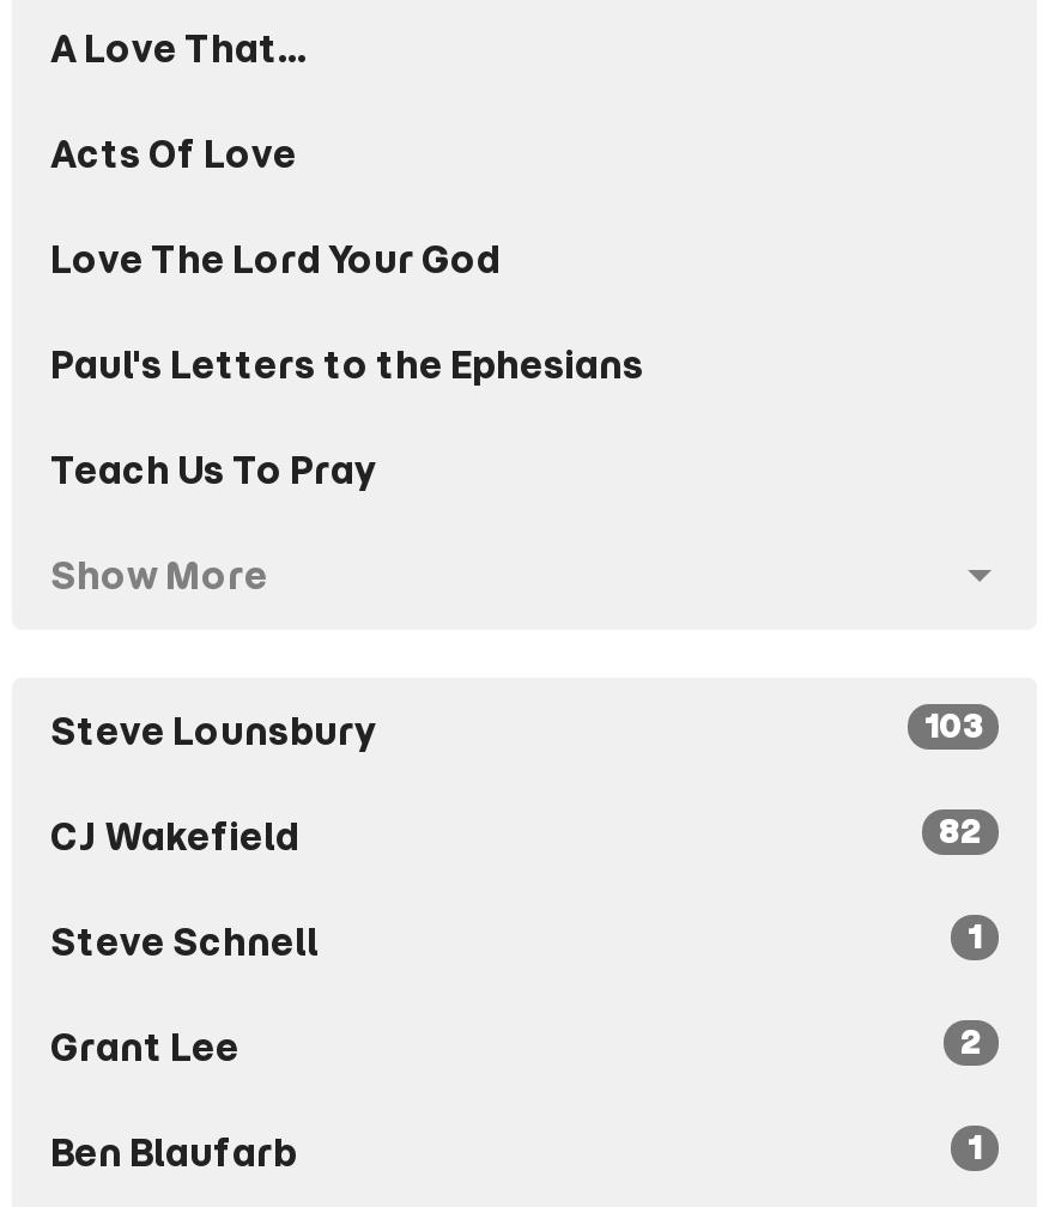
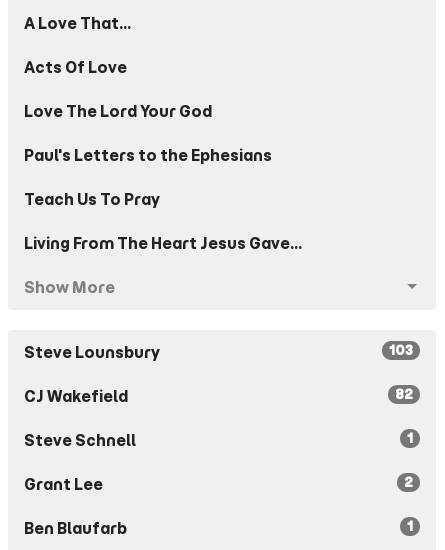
none -> [24,234,302,253] Living From The Heart Jesus Gave...

